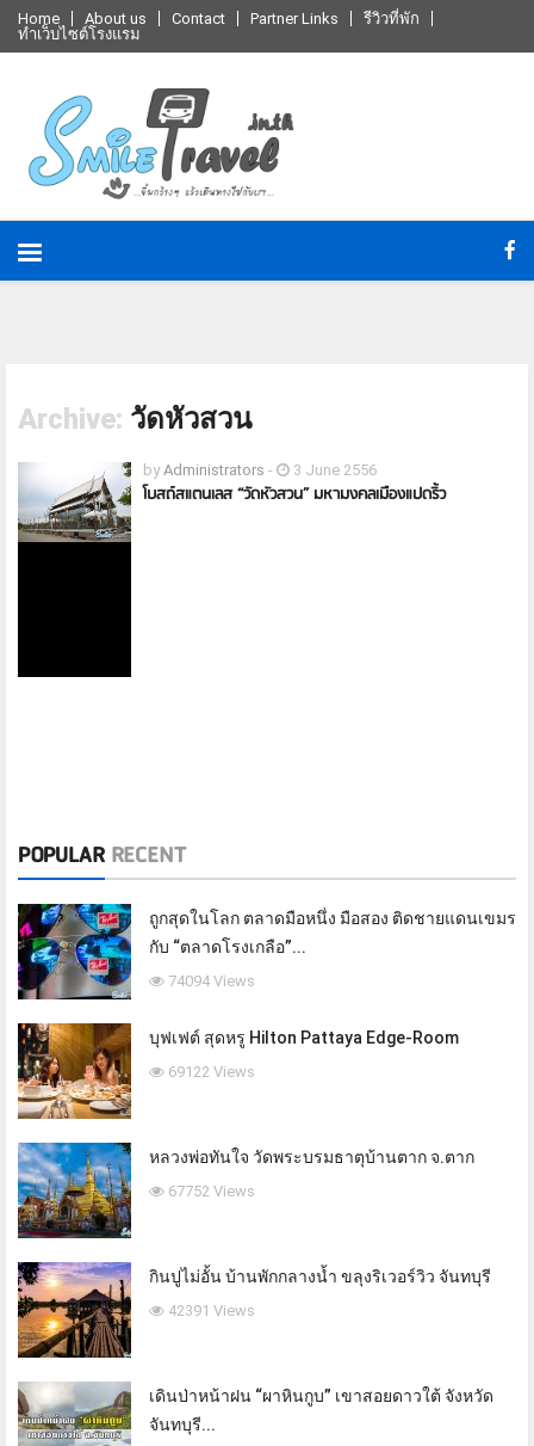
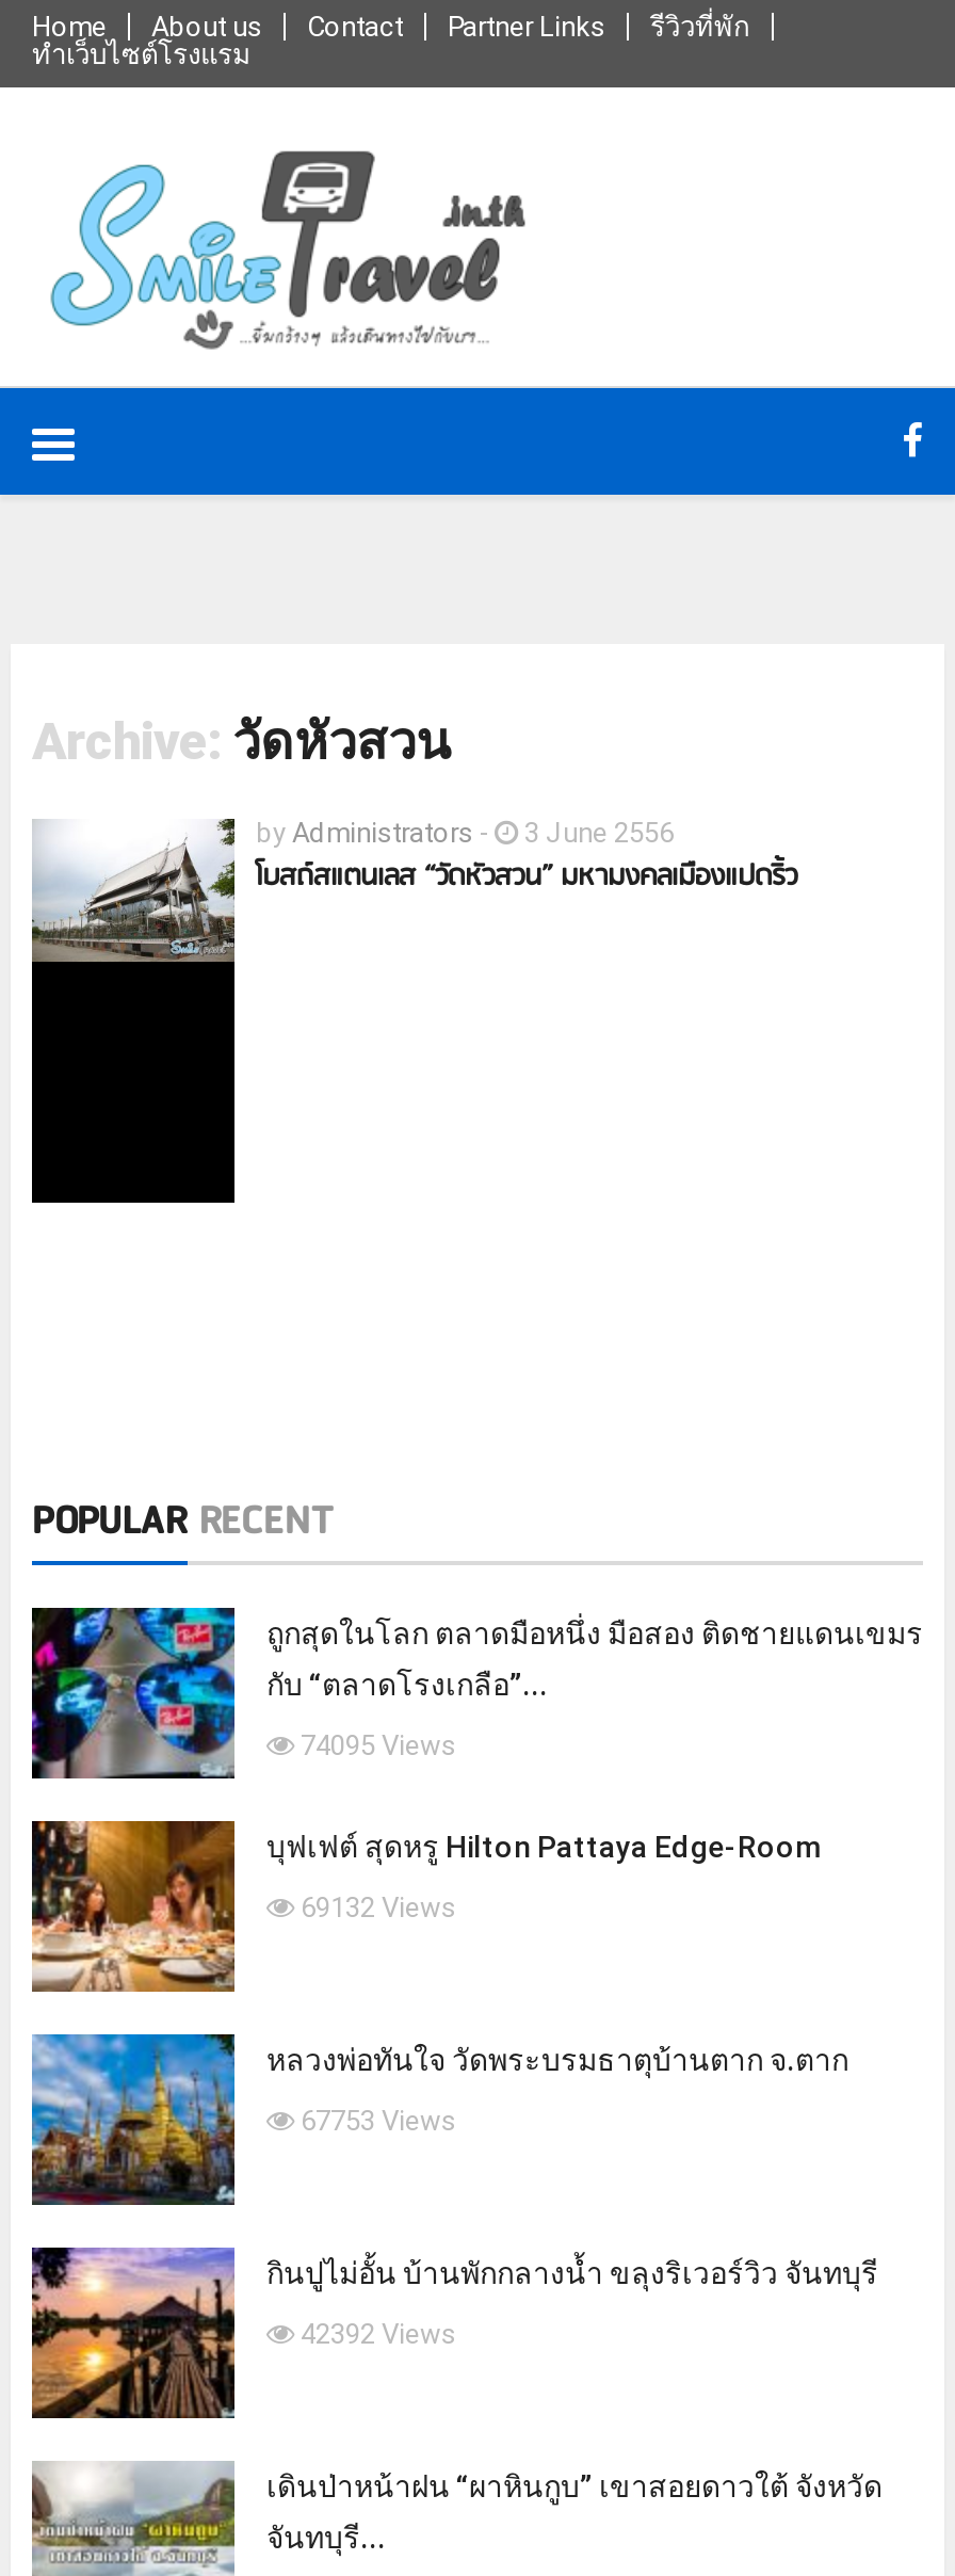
[164,972,255,990] 74094 Views -> [294,1729,456,1761] 74095 Views
[164,1063,255,1081] 69122 Views -> [294,1891,456,1923] 69132 Views
[164,1182,255,1200] 67752 Views -> [294,2105,456,2137] 67753 Views
[164,1302,255,1319] 42391 Views -> [294,2318,456,2350] 42392 Views

